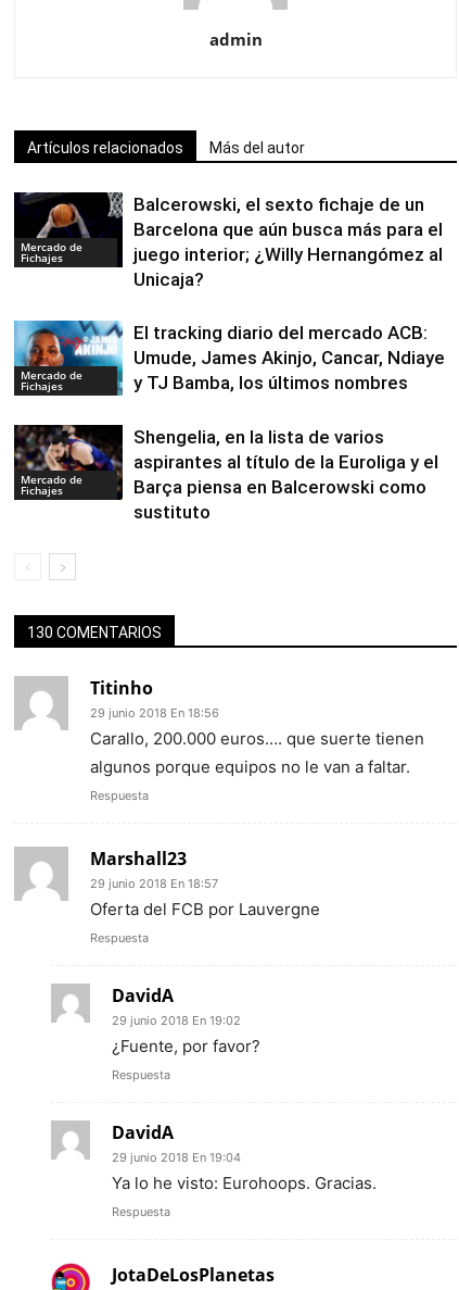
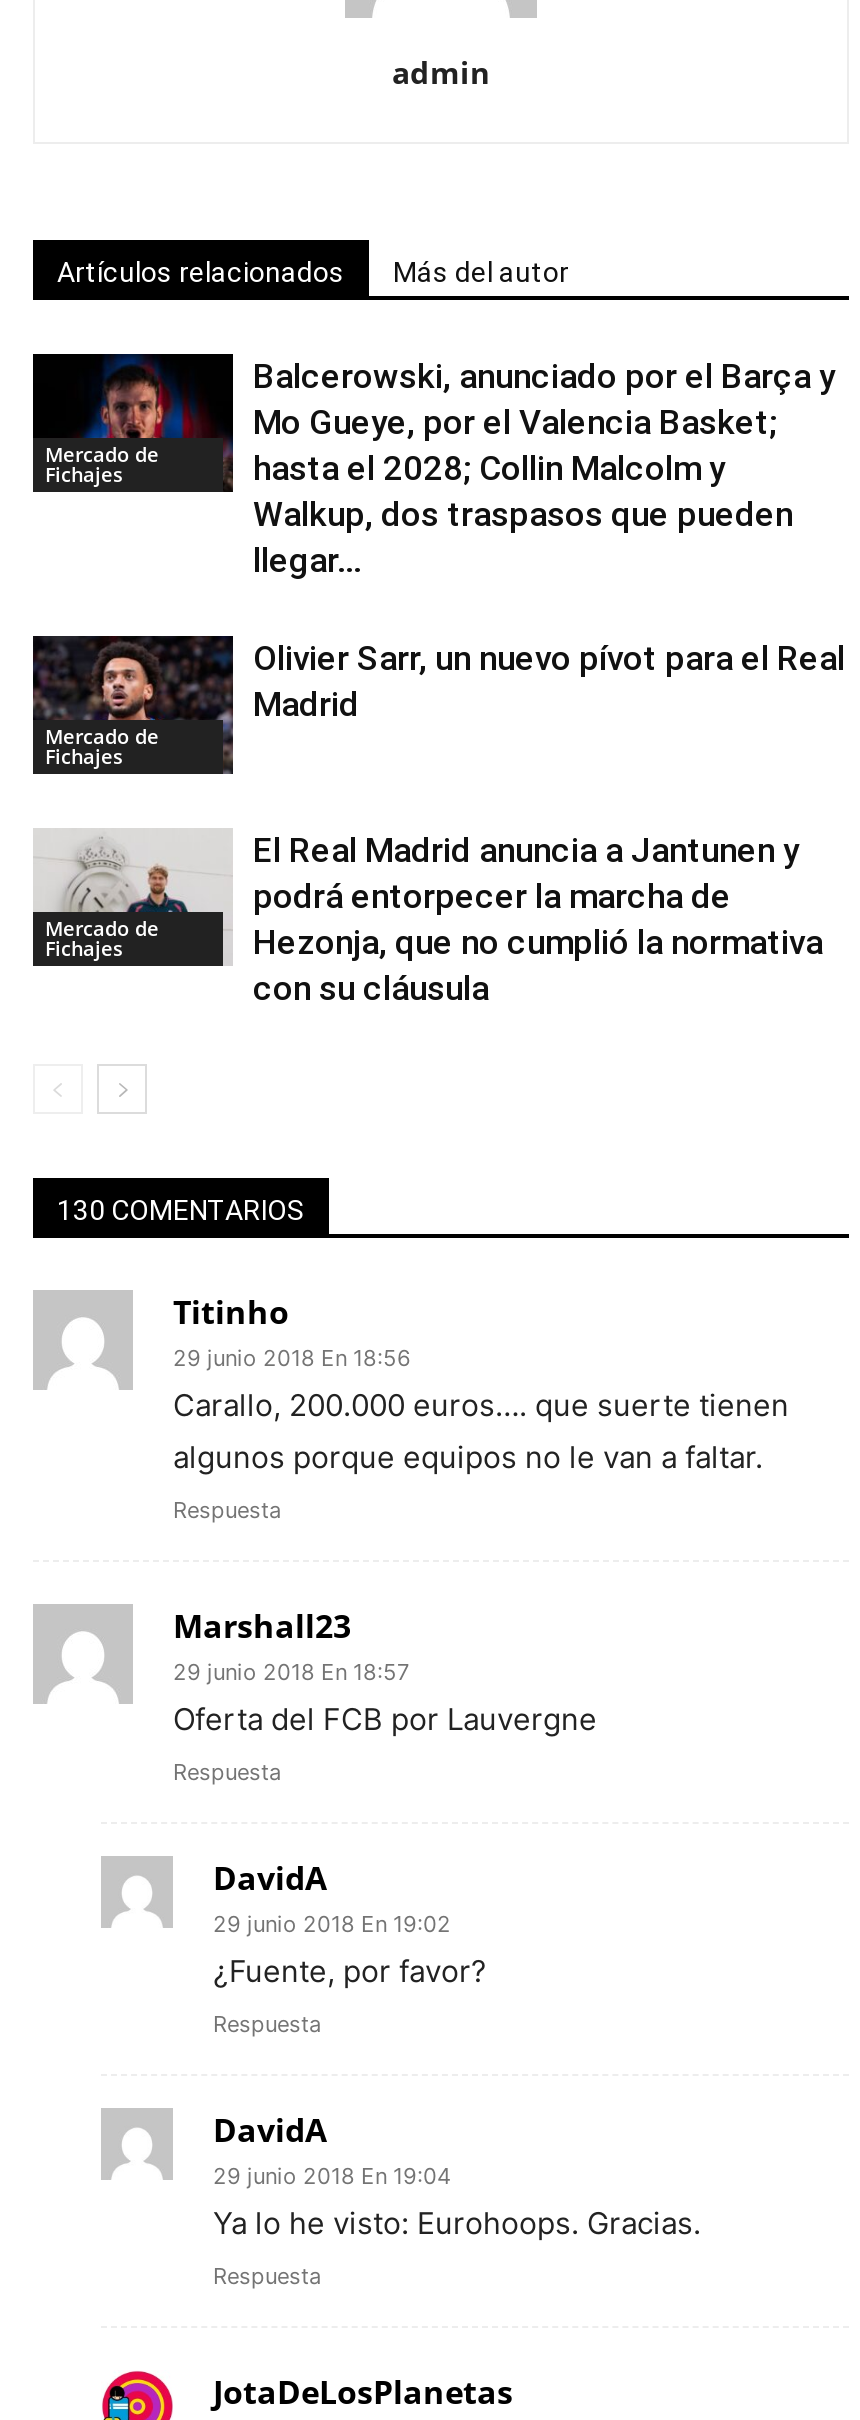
[20,191,443,290] [image] | Balcerowski, el sexto fichaje de un | Barcelona que aún busca más para el | juego interior; ¿Willy Hernangómez al | Unicaja? -> [45,354,835,580] [image] | Balcerowski, anunciado por el Barça y | Mo Gueye, por el Valencia Basket; | hasta el 2028; Collin Malcolm y | Walkup, dos traspasos que pueden | llegar...
[13,320,445,394] [image] | El tracking diario del mercado ACB: | Umude, James Akinjo, Cancar, Ndiaye | y TJ Bamba, los últimos nombres -> [31,634,845,724] [image] | Olivier Sarr, un nuevo pívot para el Real | Madrid
[13,424,438,523] [image] | Shengelia, en la lista de varios | aspirantes al título de la Euroliga y el | Barça piensa en Balcerowski como | sustituto -> [33,828,823,1008] [image] | El Real Madrid anuncia a Jantunen y | podrá entorpecer la marcha de | Hezonja, que no cumplió la normativa | con su cláusula

